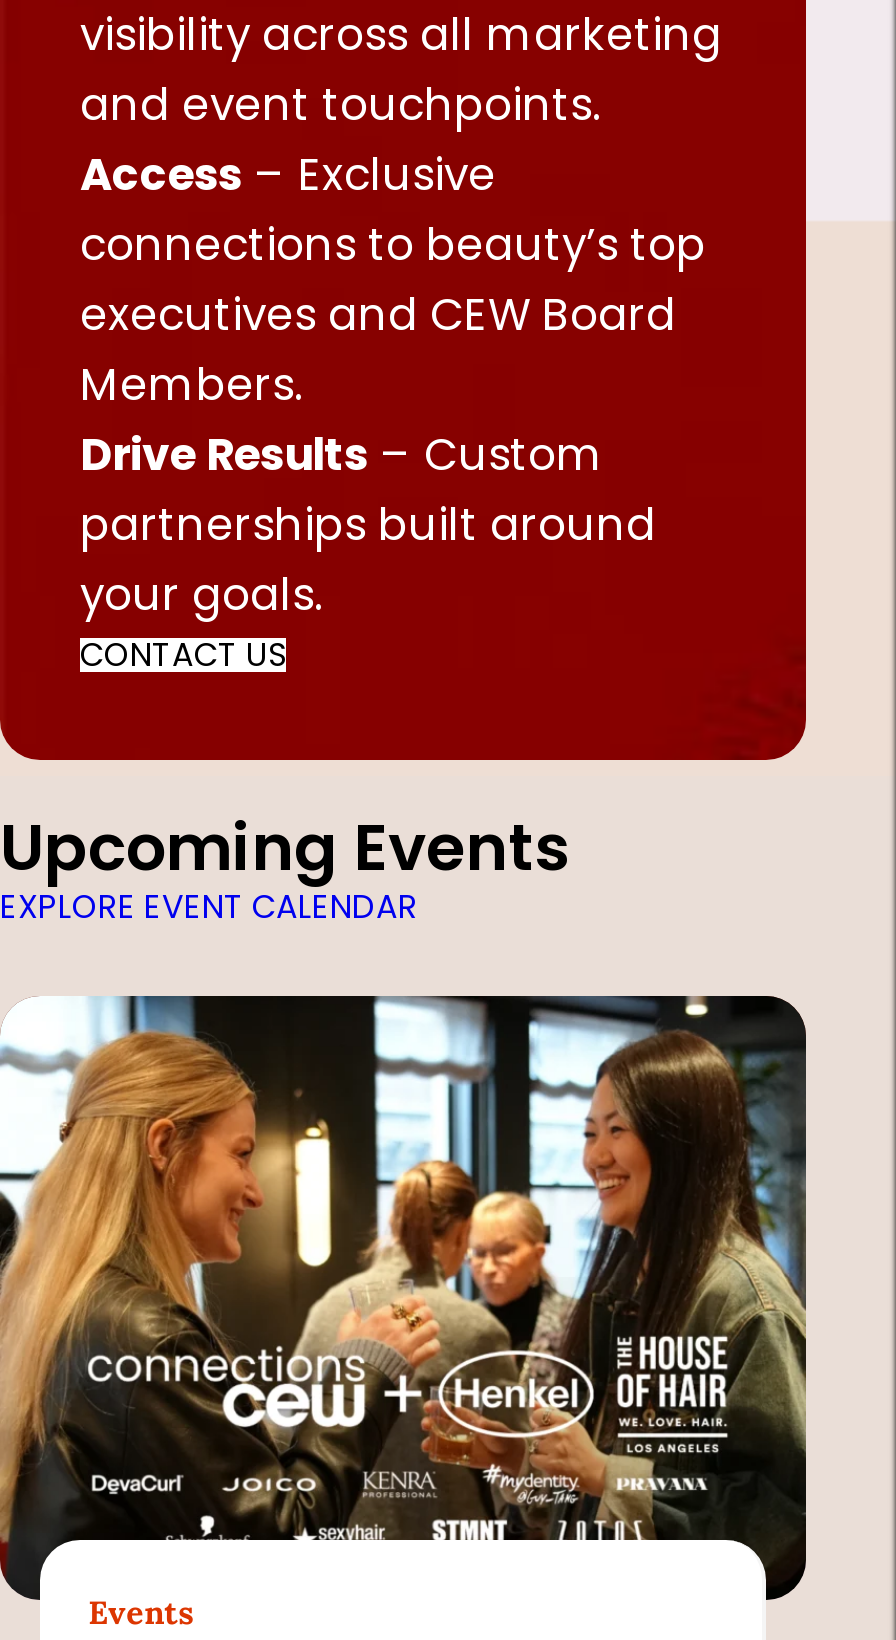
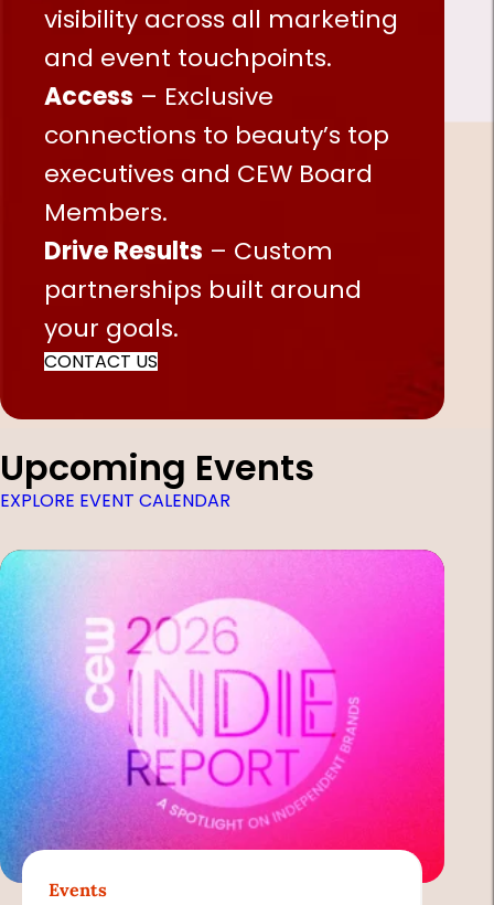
[6,994,808,1602] [image] -> [3,549,445,884] [image]

